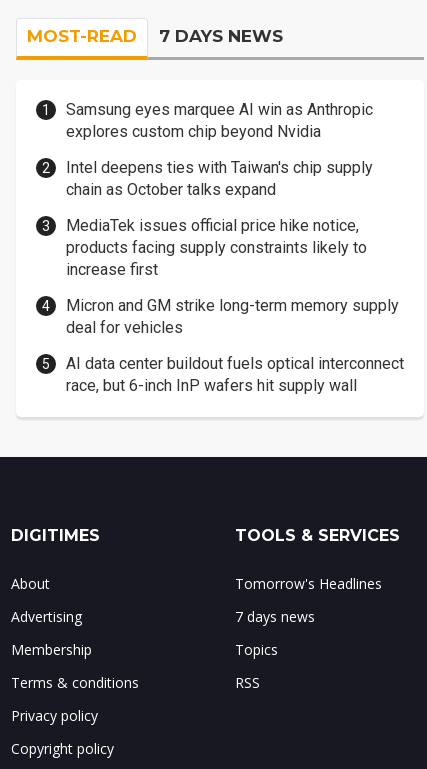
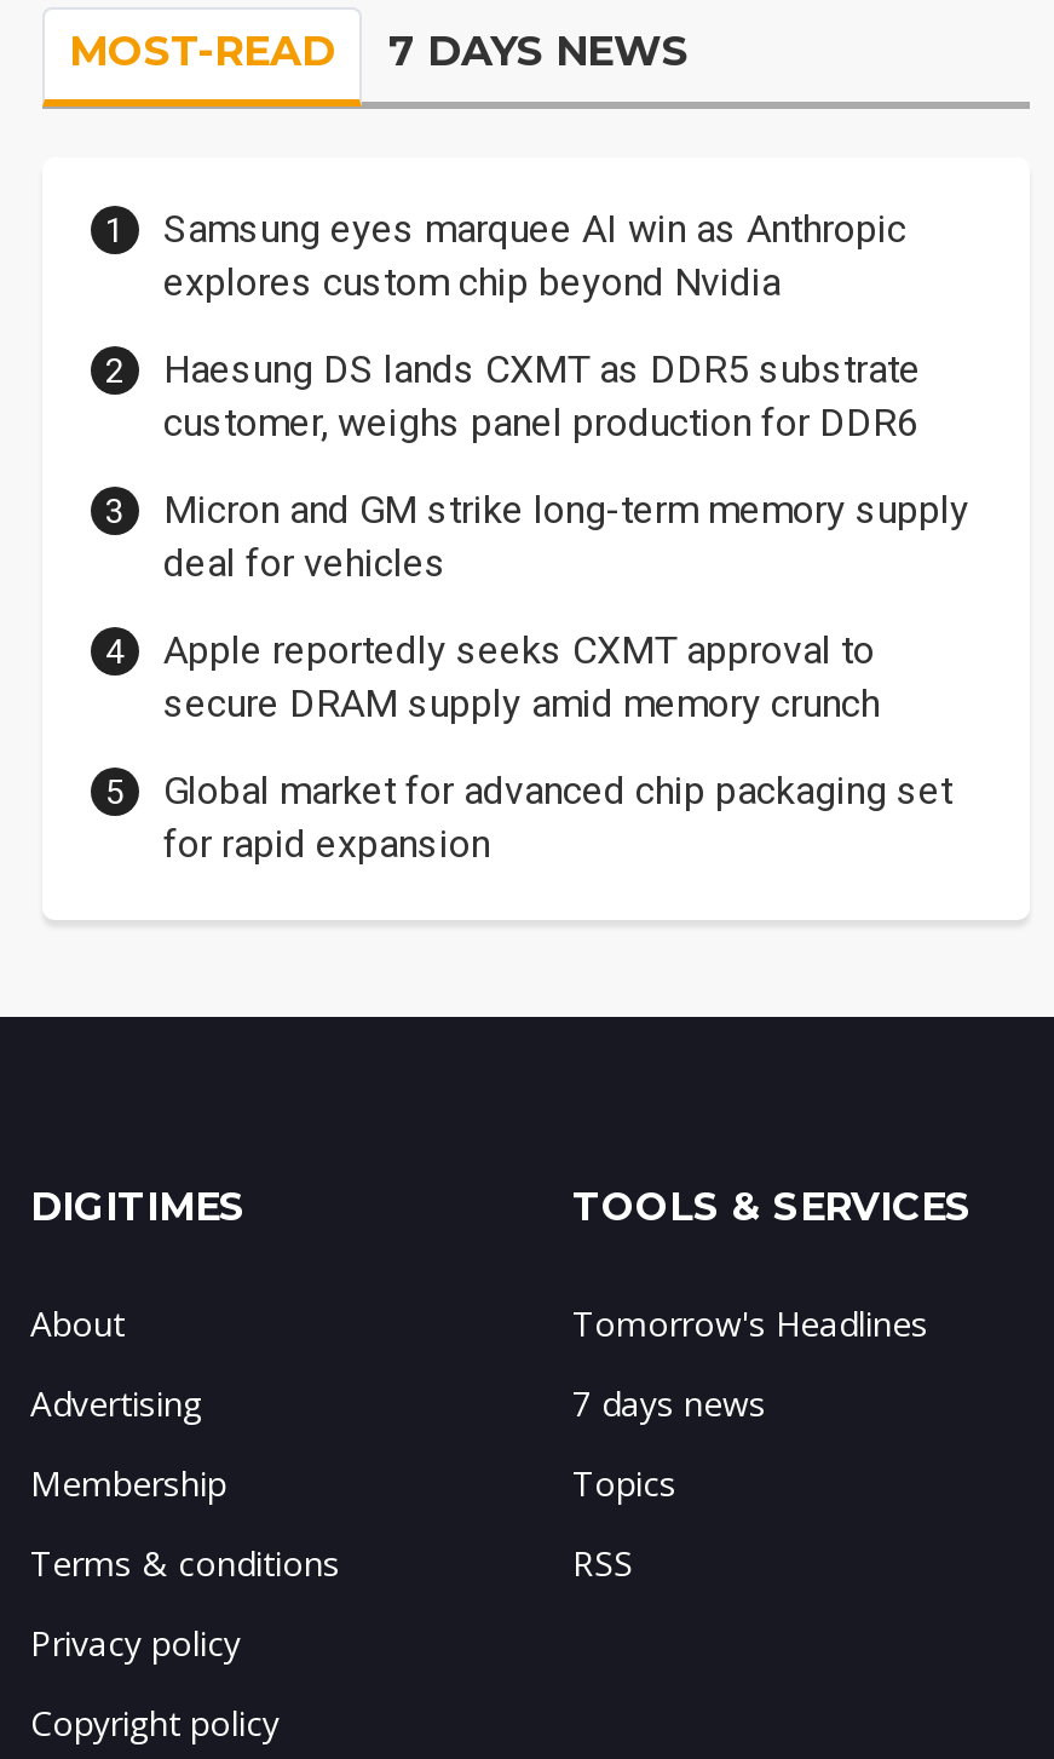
[66,158,373,279] Intel deepens ties with Taiwan's chip supply | chain as October talks expand | MediaTek issues official price hike notice, | products facing supply constraints likely to | increase first -> [163,347,921,446] Haesung DS lands CXMT as DDR5 substrate | customer, weighs panel production for DDR6
moved [66,296,399,337] -> [163,488,969,587]: Micron and GM strike long-term memory supply | deal for vehicles
[66,354,404,395] AI data center buildout fuels optical interconnect | race, but 6-inch InP wafers hit supply wall -> [163,628,952,868] Apple reportedly seeks CXMT approval to | secure DRAM supply amid memory crunch | Global market for advanced chip packaging set | for rapid expansion

